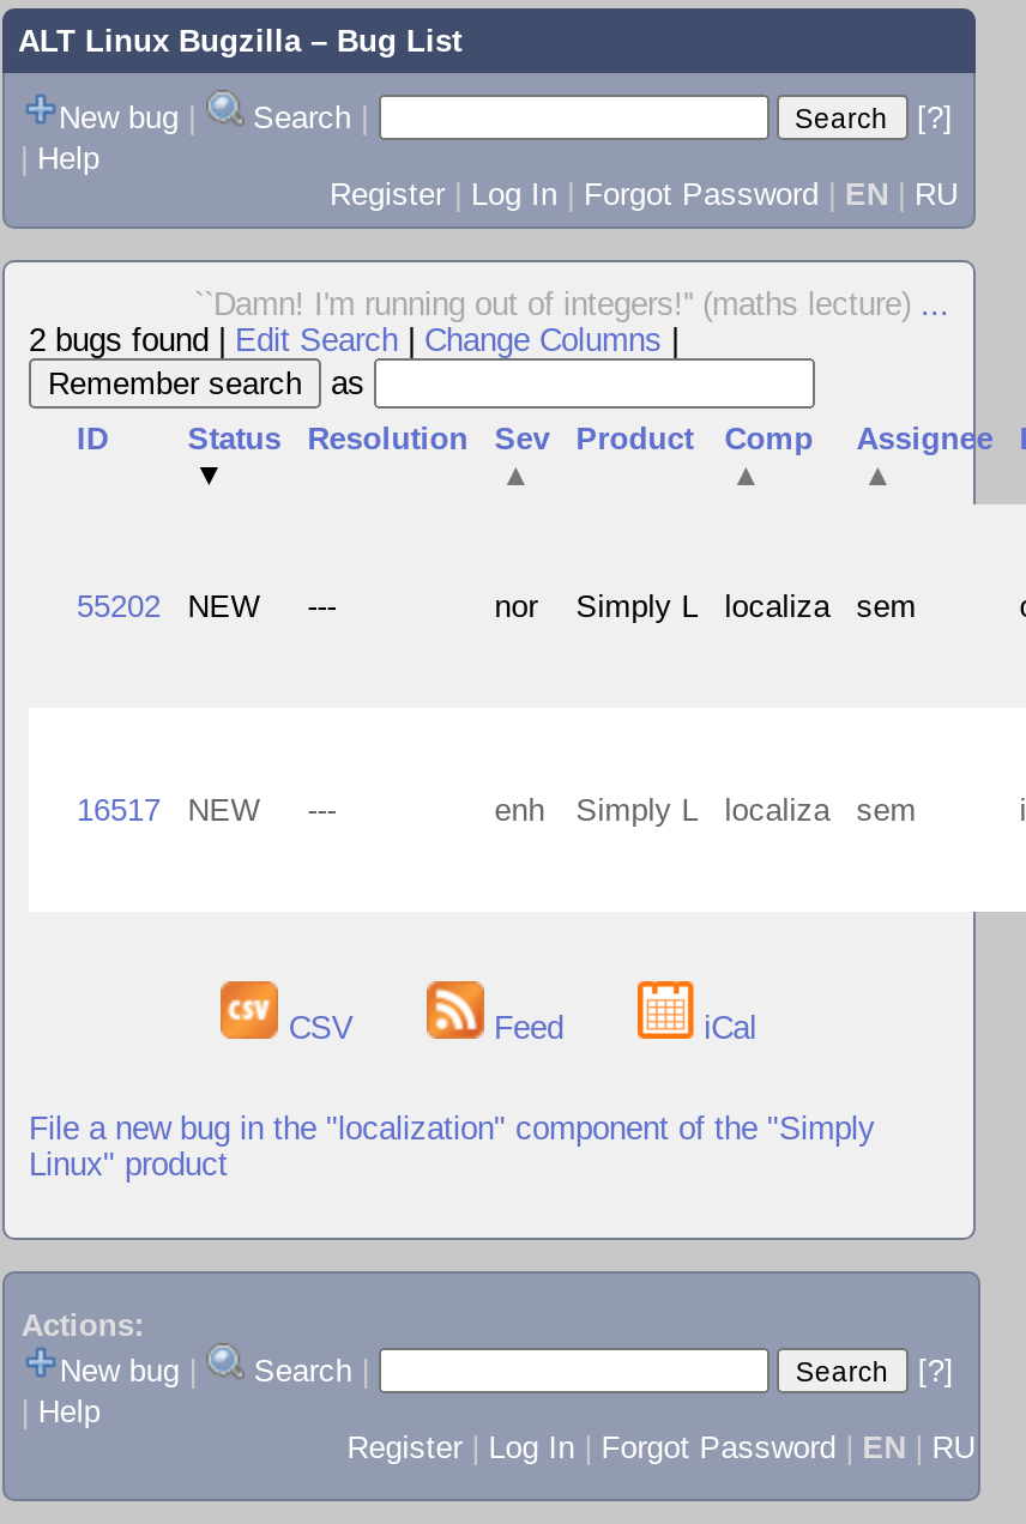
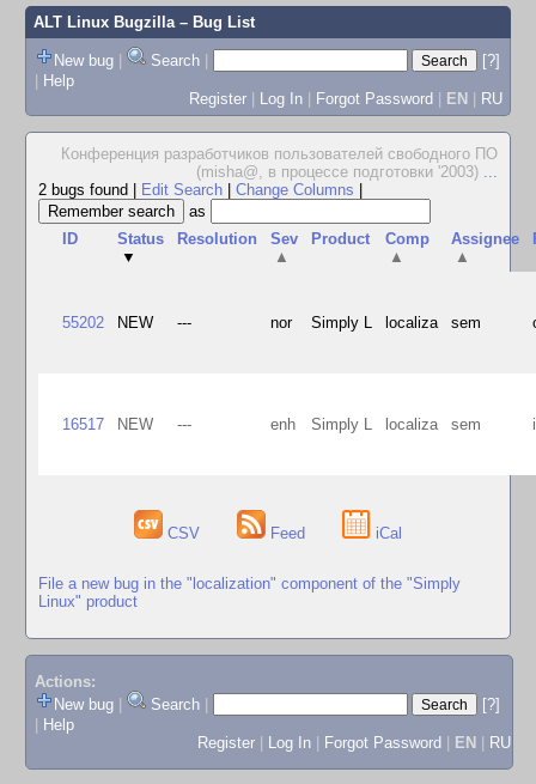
[194,286,949,322] ``Damn! I'm running out of integers!'' (maths lecture)... -> [61,145,498,181] Конференция разработчиков пользователей свободного ПО | (misha@, в процессе подготовки '2003)...

